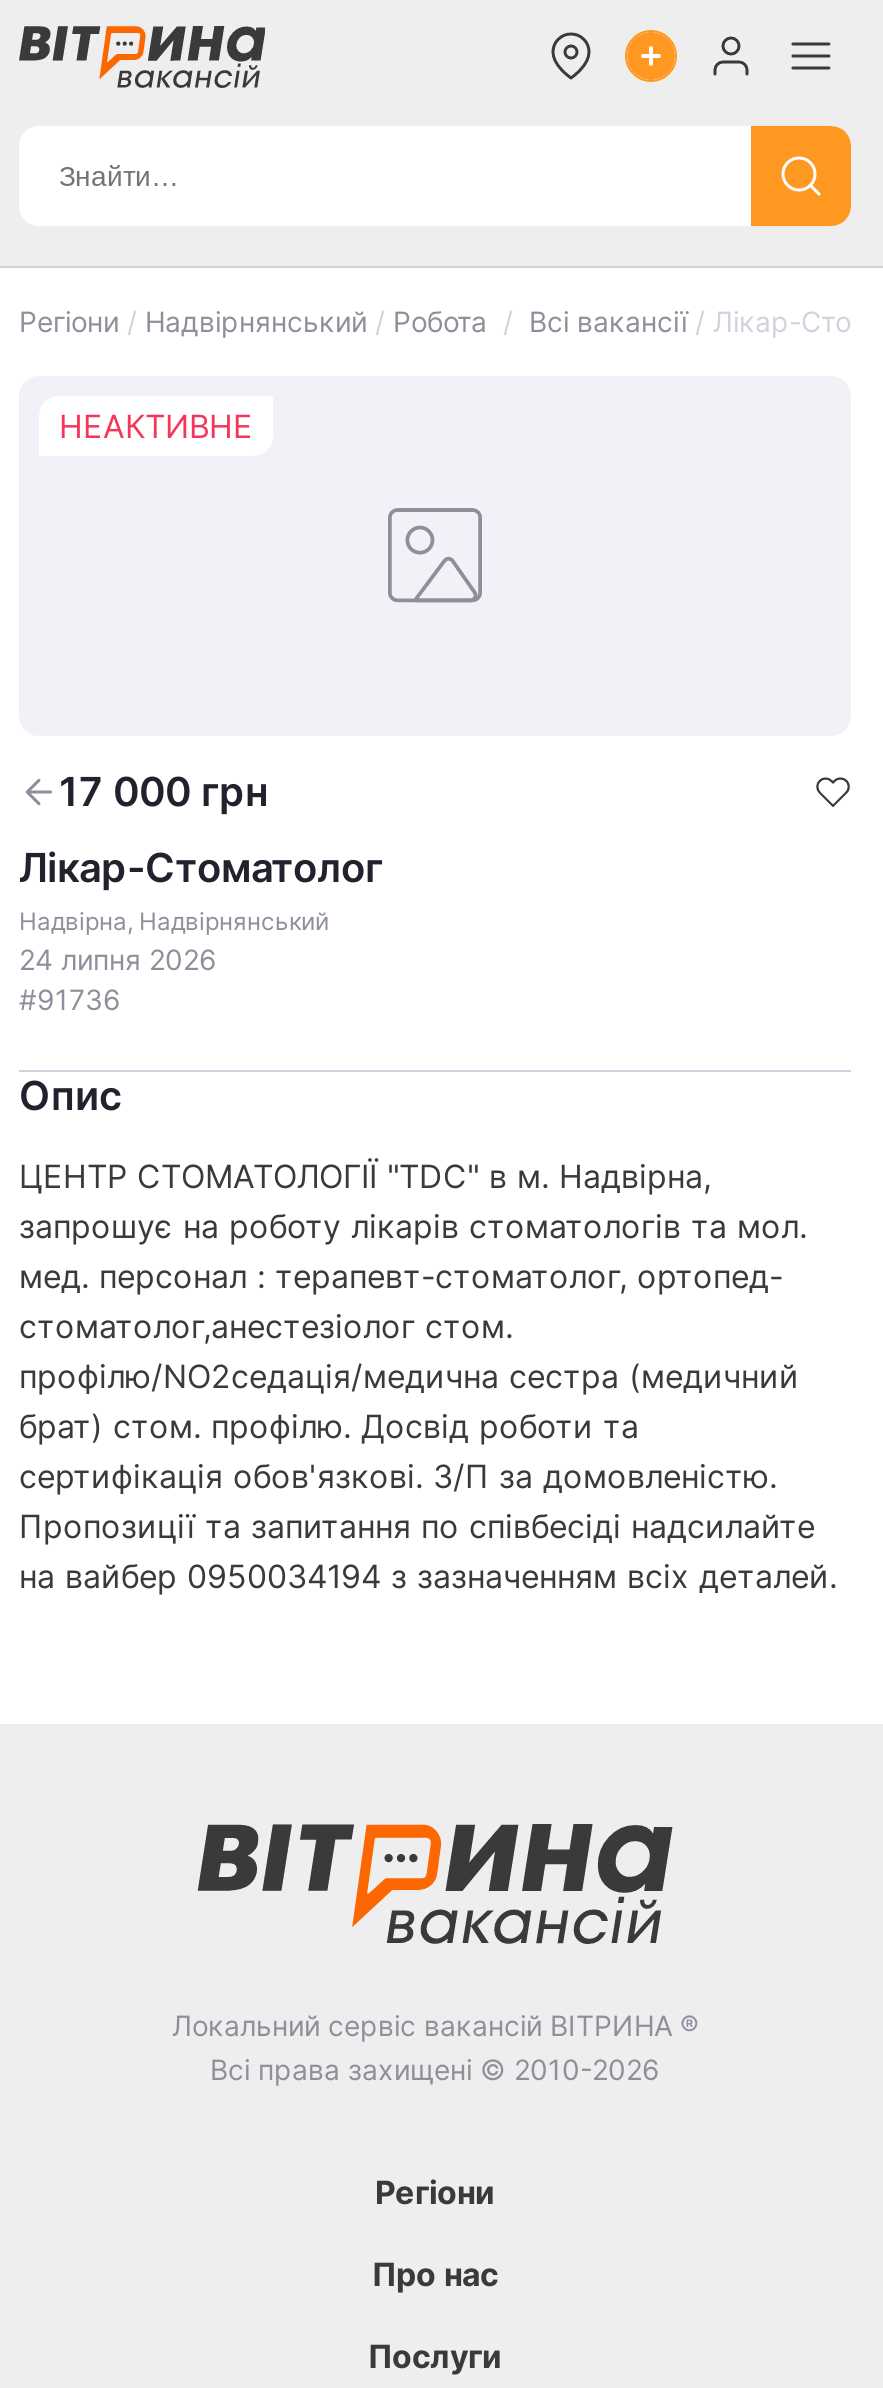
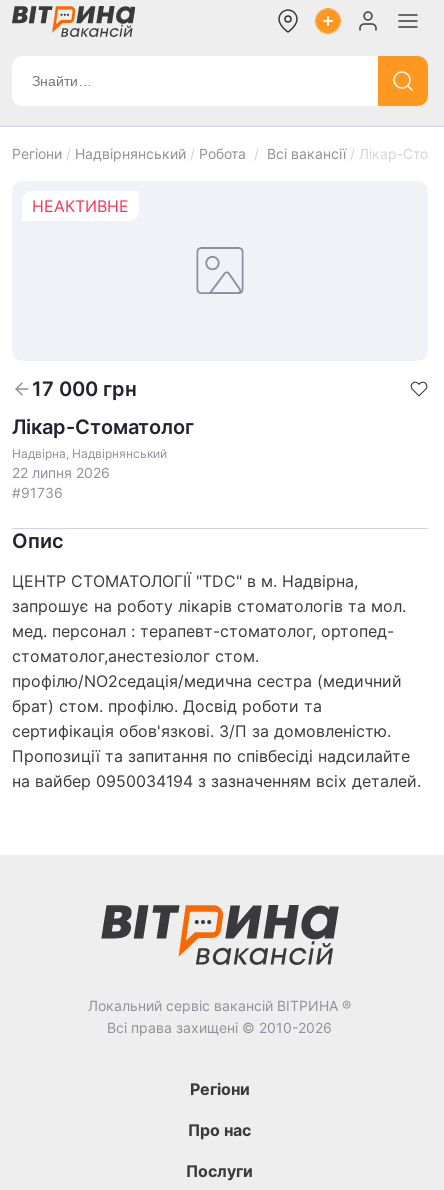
[19,942,217,976] 24 липня 2026 -> [12,464,110,481] 22 липня 2026

